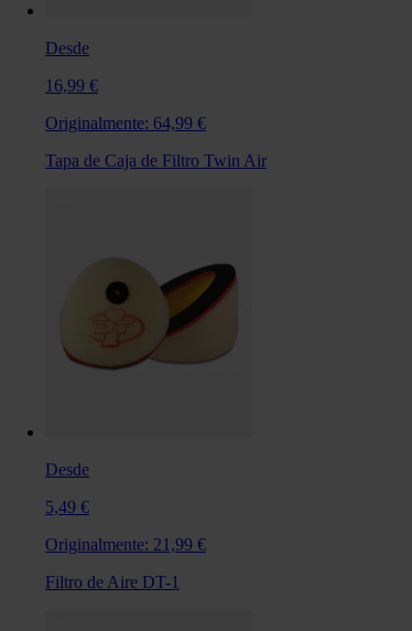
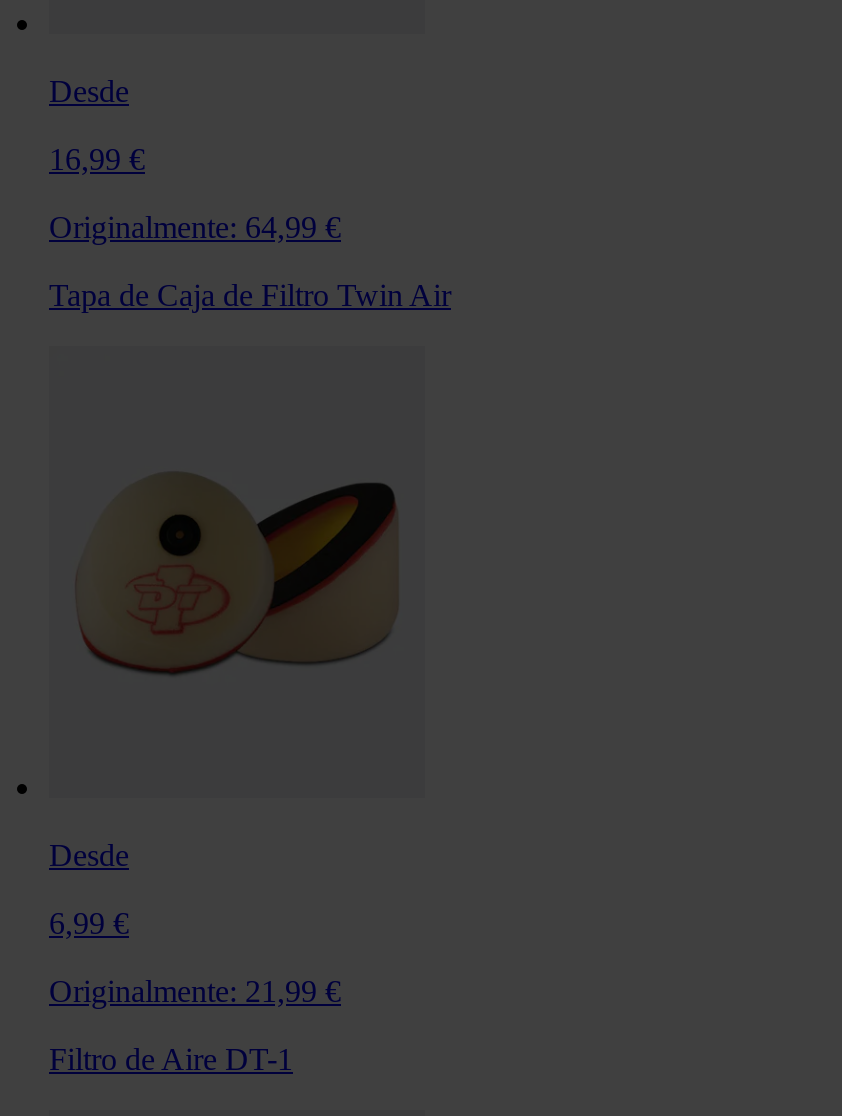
[45,498,89,516] 5,49 € -> [49,907,129,941] 6,99 €

